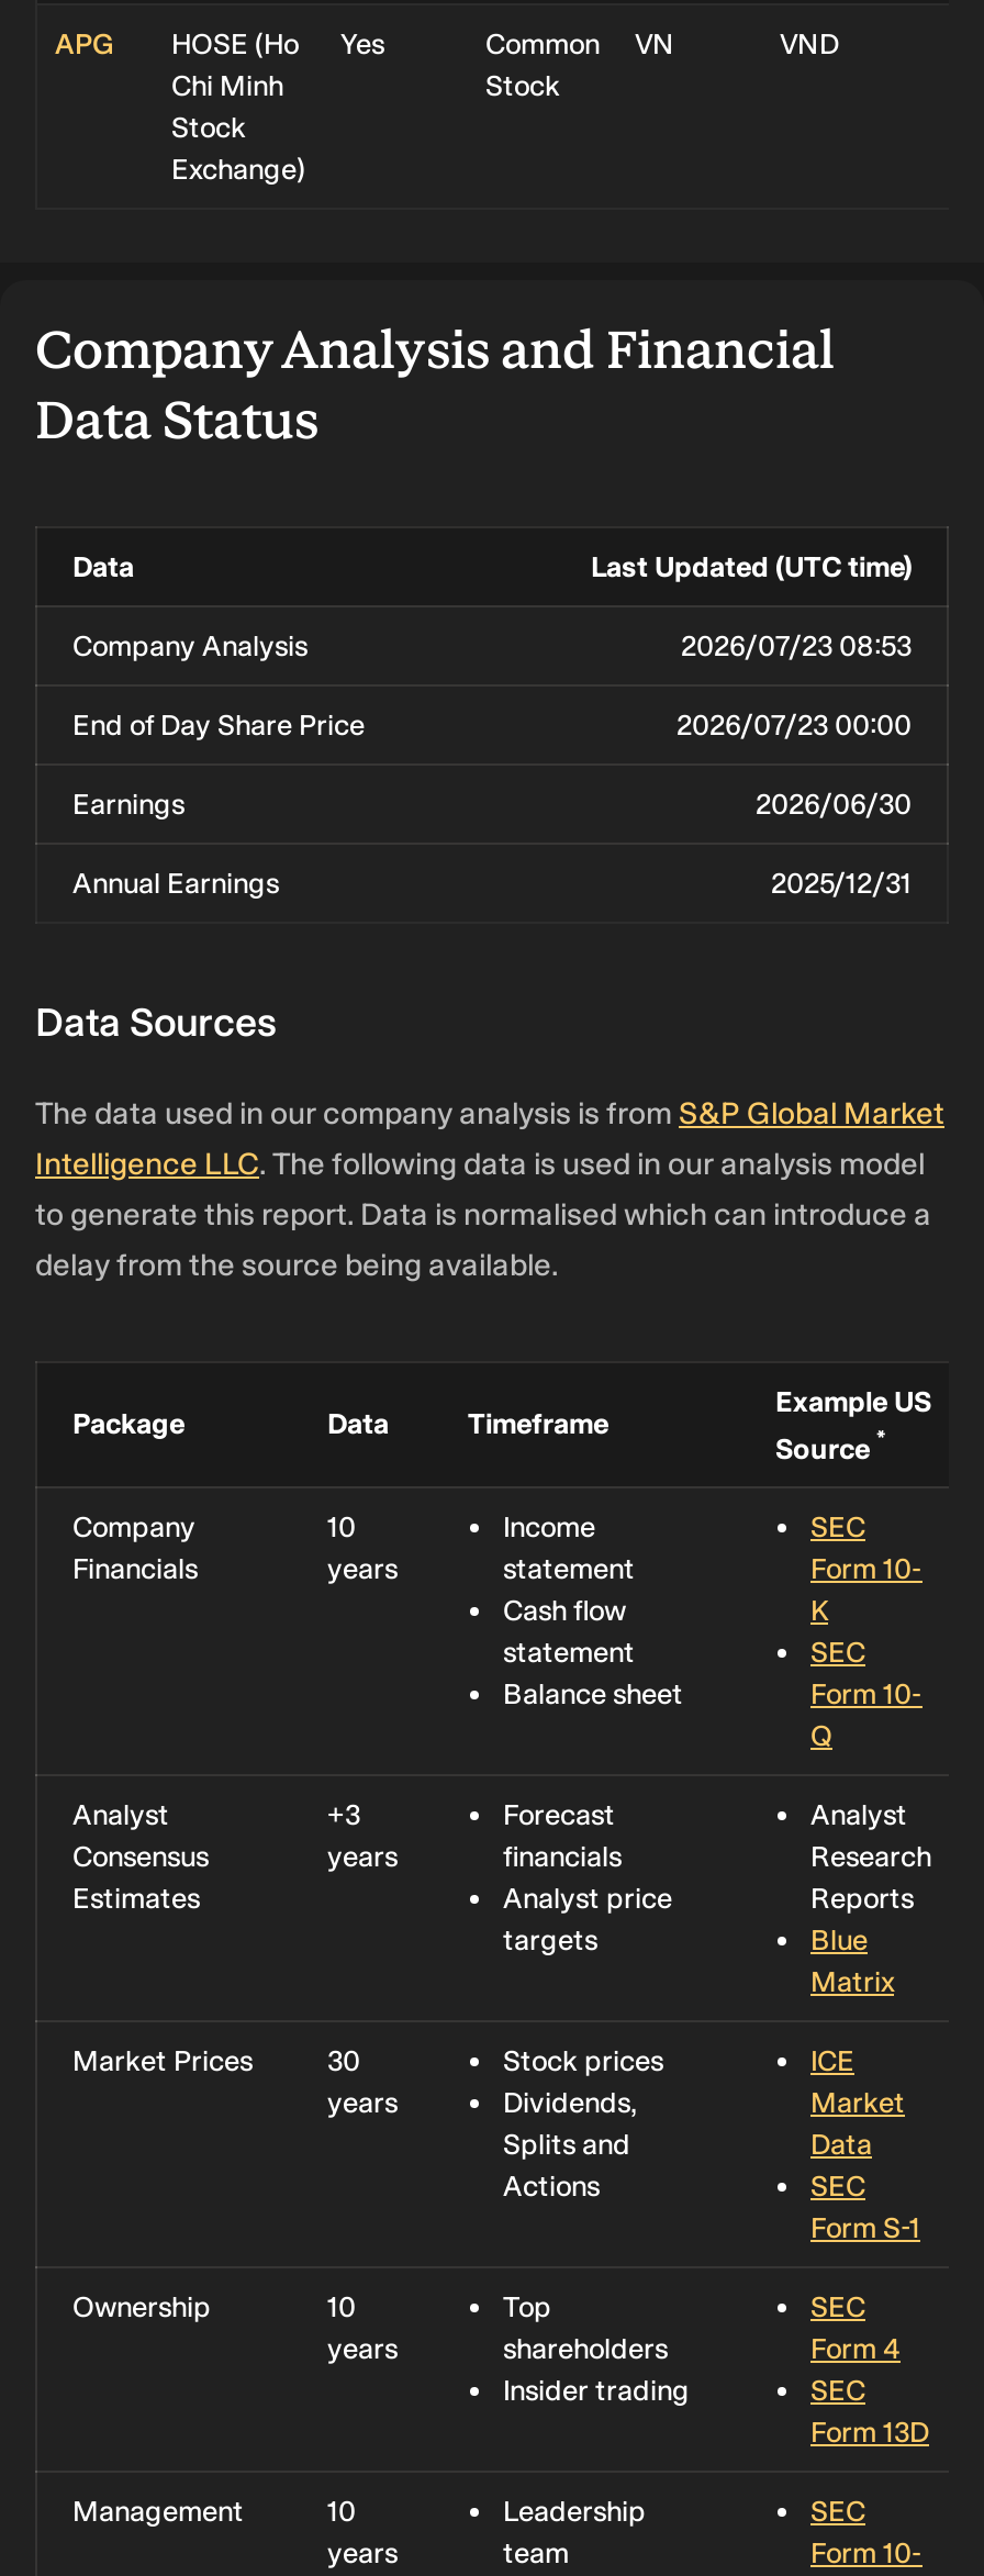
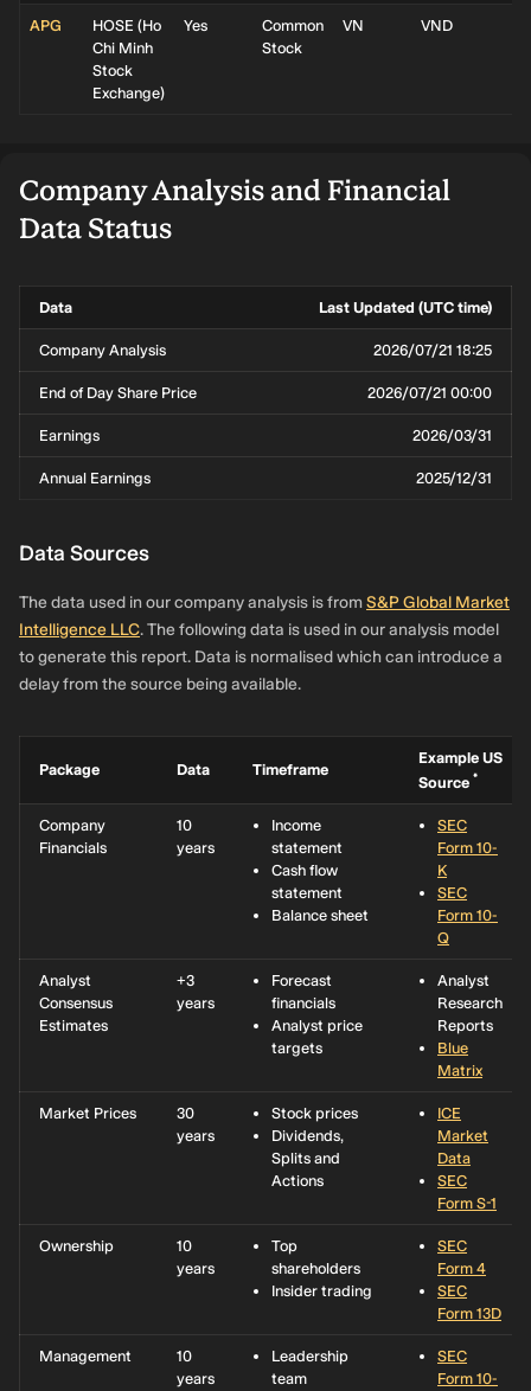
[681,629,912,662] 2026/07/23 08:53 -> [373,341,492,359] 2026/07/21 18:25
[677,709,912,741] 2026/07/23 00:00 -> [367,384,492,402] 2026/07/21 00:00
[756,788,912,821] 2026/06/30 -> [412,427,492,444] 2026/03/31

